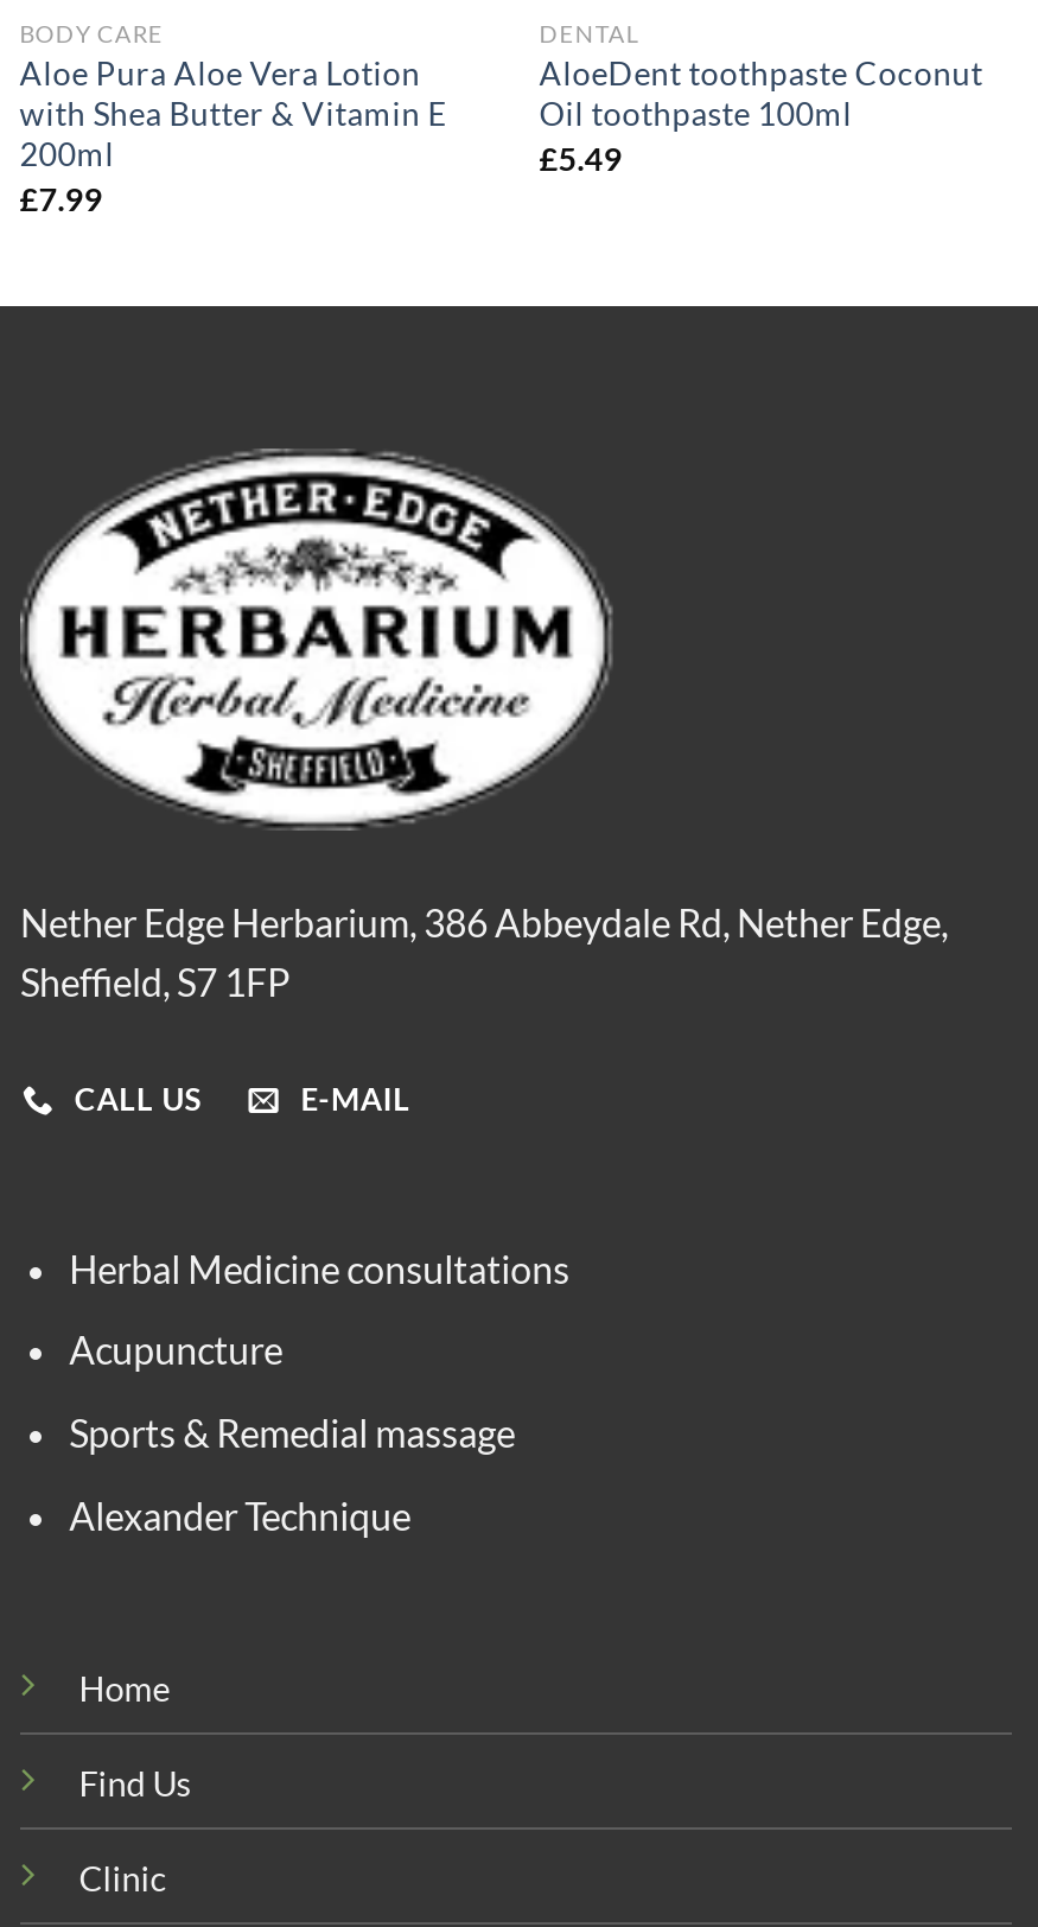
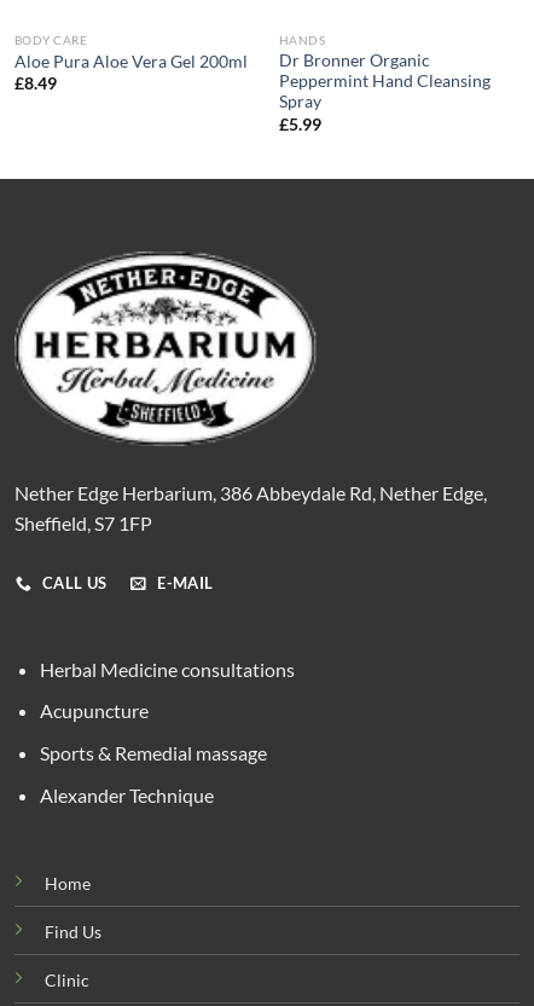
[539,20,983,177] DENTAL | AloeDent toothpaste Coconut | Oil toothpaste 100ml | £5.49 -> [279,33,490,134] HANDS | Dr Bronner Organic | Peppermint Hand Cleansing | Spray | £5.99
[20,55,447,217] Aloe Pura Aloe Vera Lotion | with Shea Butter & Vitamin E | 200ml | £7.99 -> [14,52,247,93] Aloe Pura Aloe Vera Gel 200ml | £8.49

